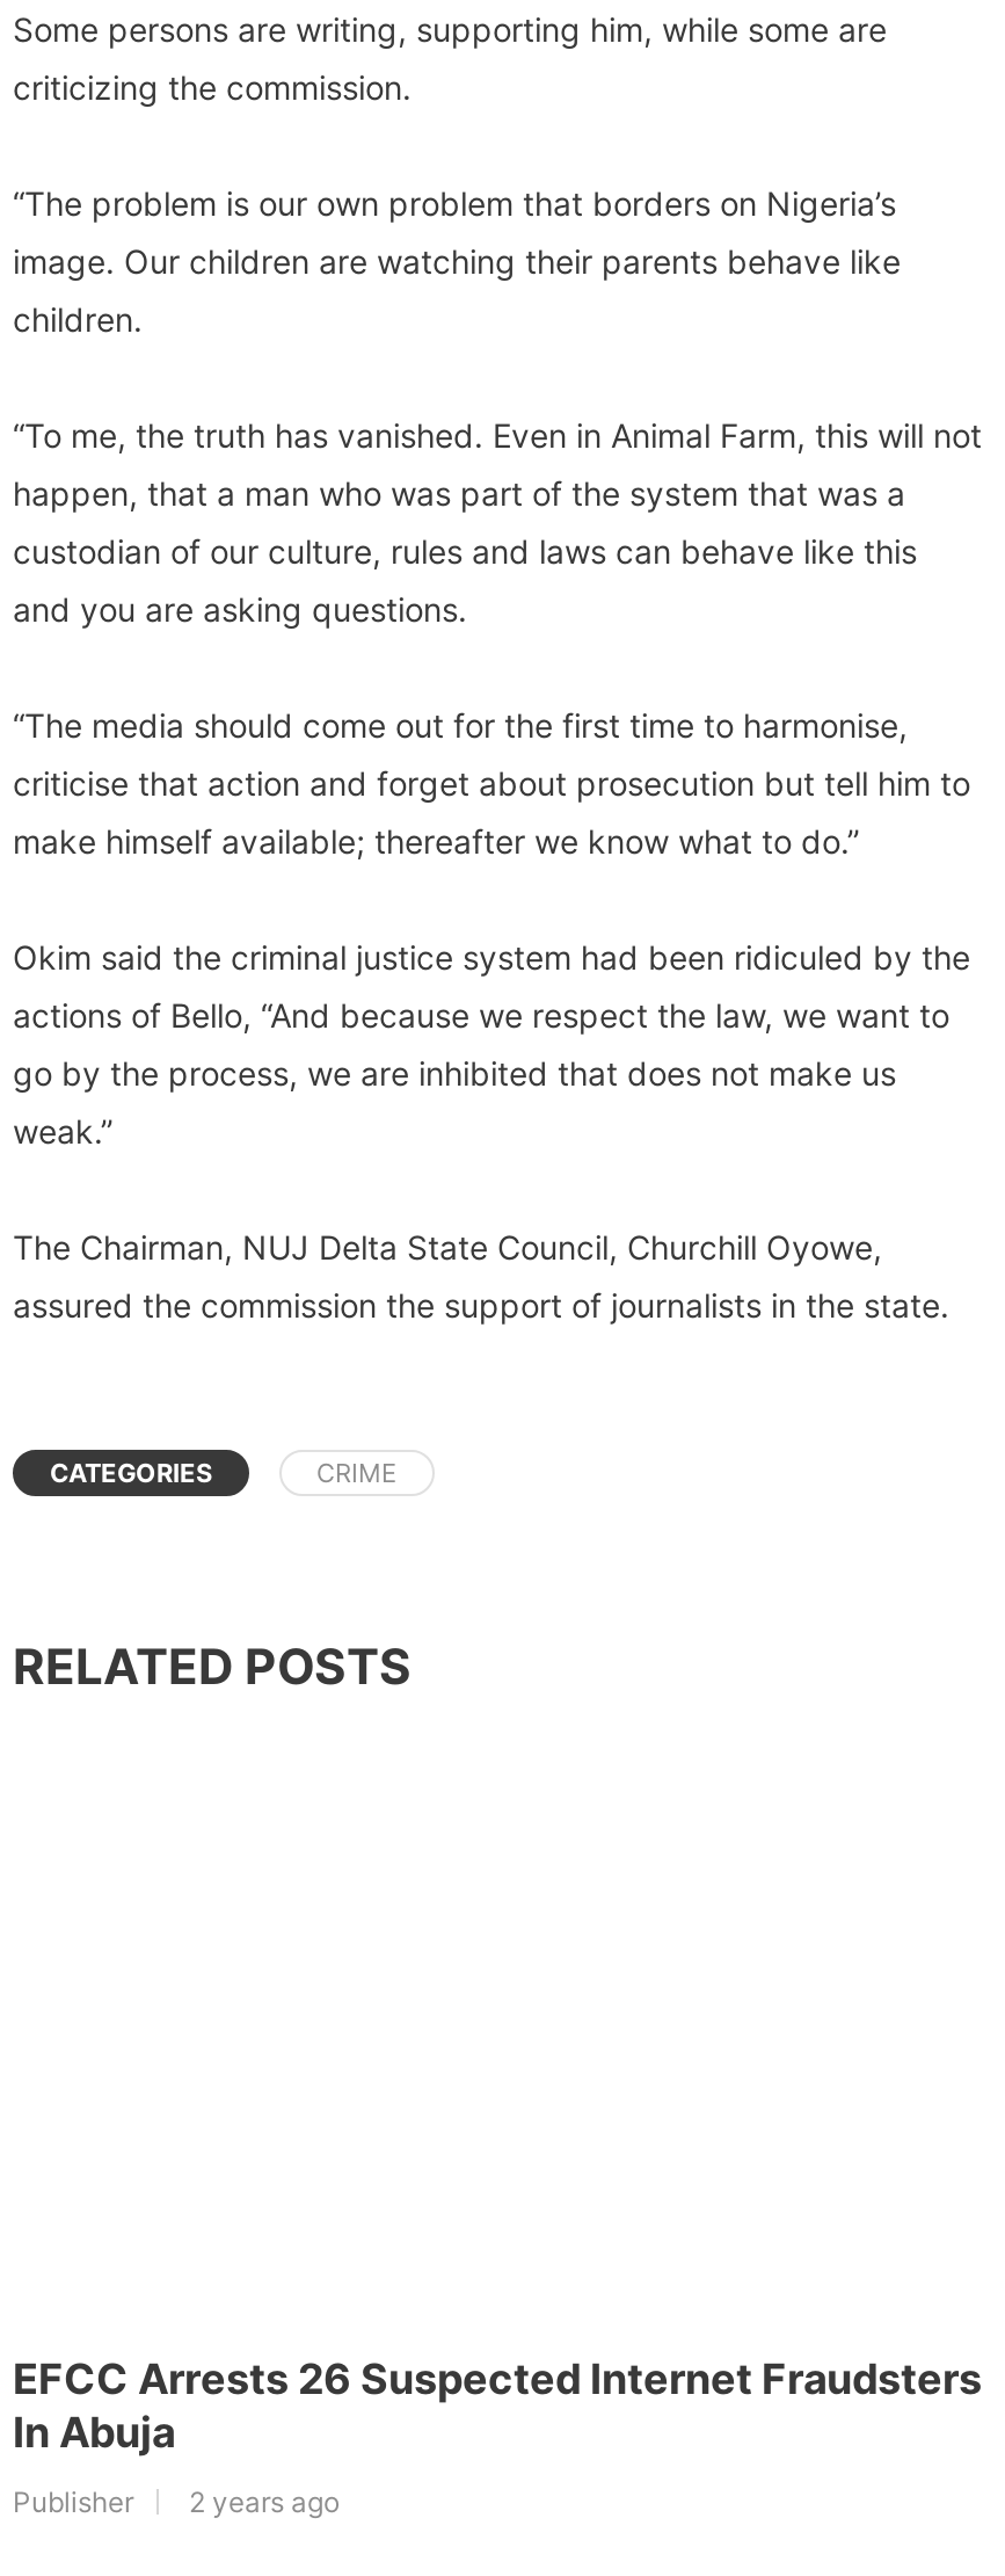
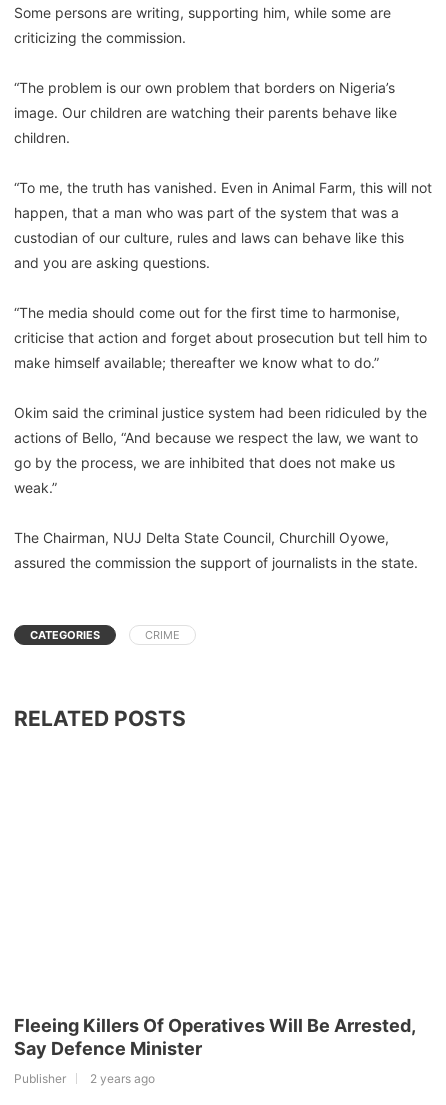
[13,2355,982,2457] EFCC Arrests 26 Suspected Internet Fraudsters | In Abuja -> [14,1015,415,1059] Fleeing Killers Of Operatives Will Be Arrested, | Say Defence Minister

